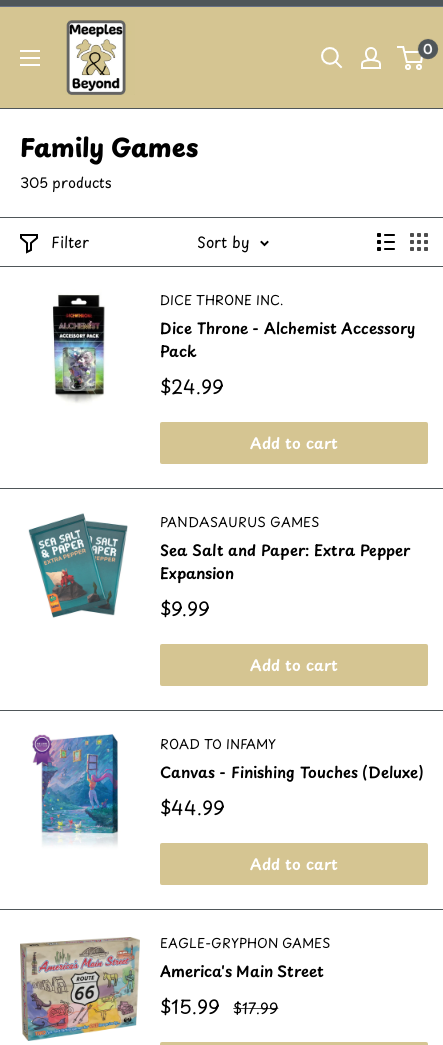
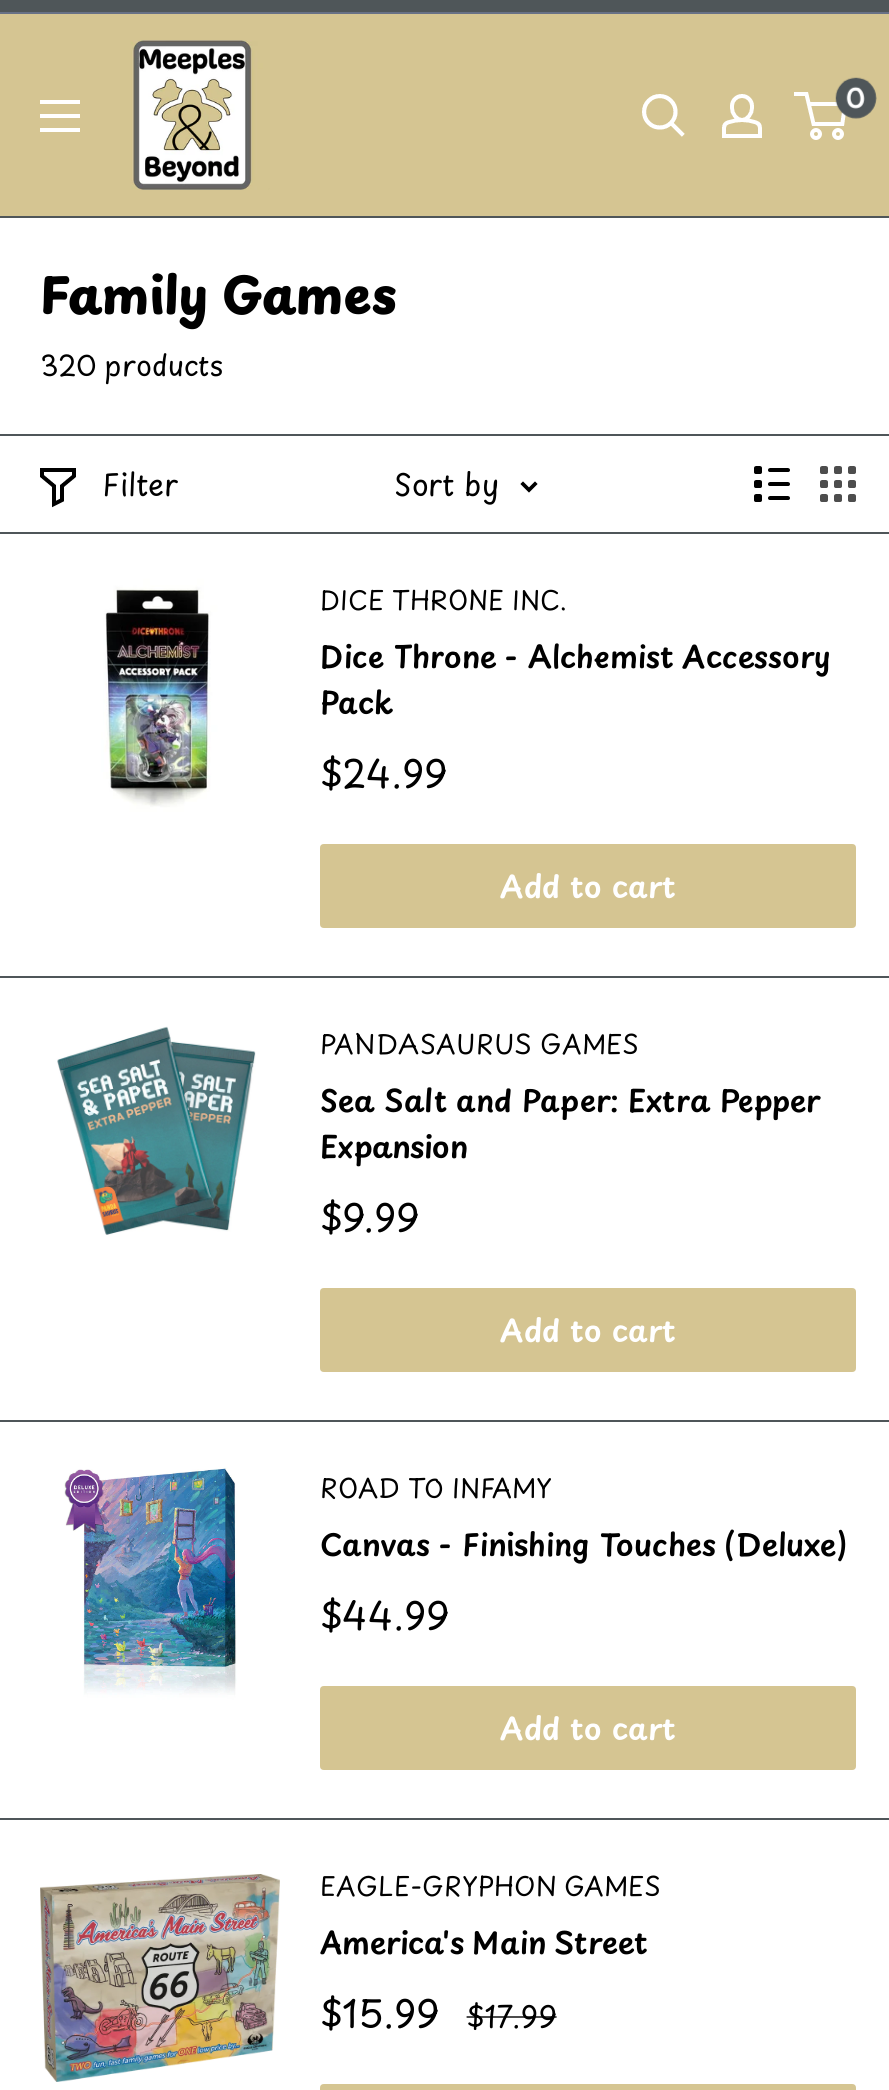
[20,172,111,193] 305 products -> [40,344,222,386] 320 products

